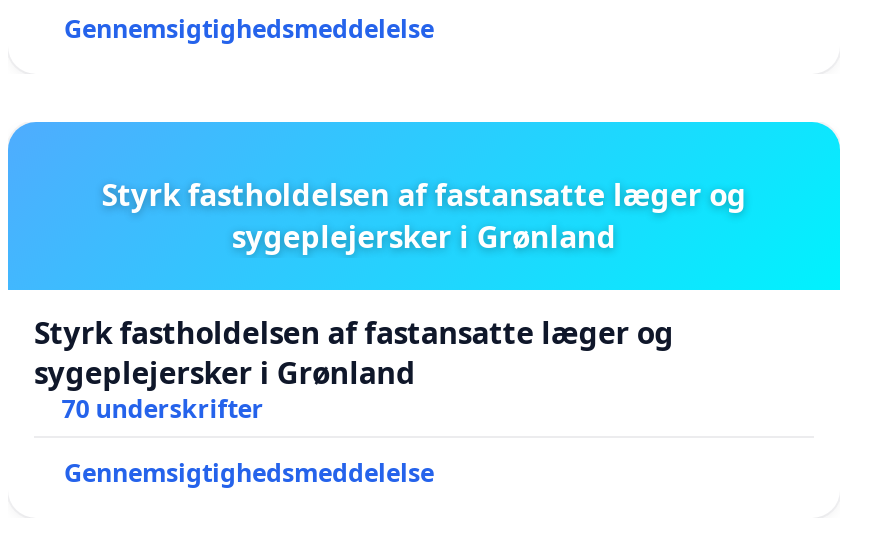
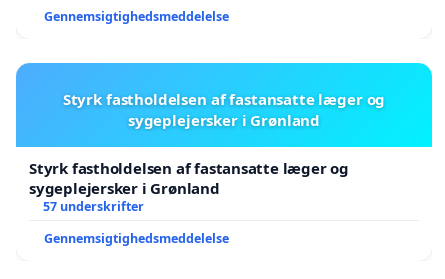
[62,393,264,427] 70 underskrifter -> [43,198,144,215] 57 underskrifter

